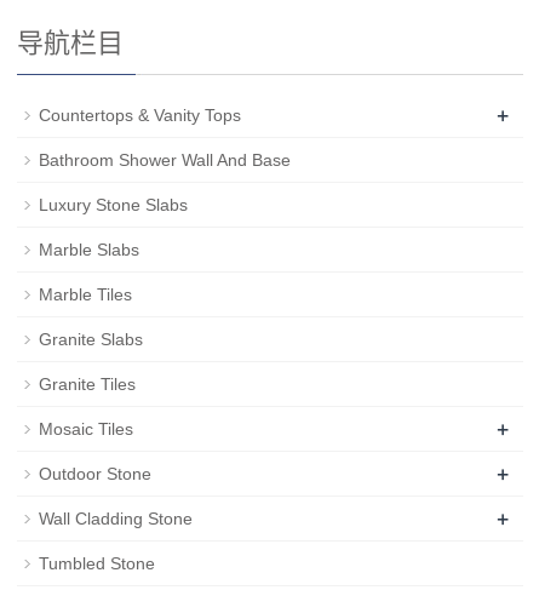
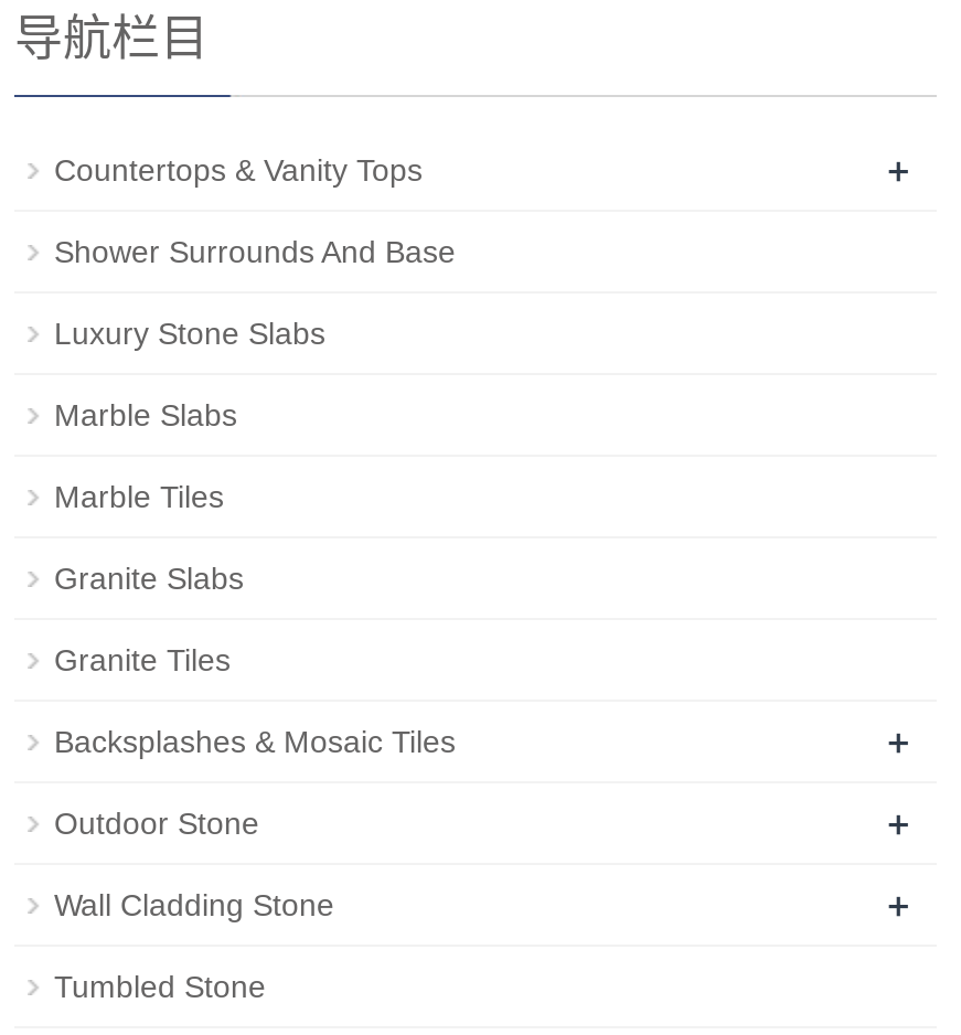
[39,151,291,170] Bathroom Shower Wall And Base -> [54,235,456,270] Shower Surrounds And Base
[39,420,133,439] Mosaic Tiles -> [54,725,456,760] Backsplashes & Mosaic Tiles

